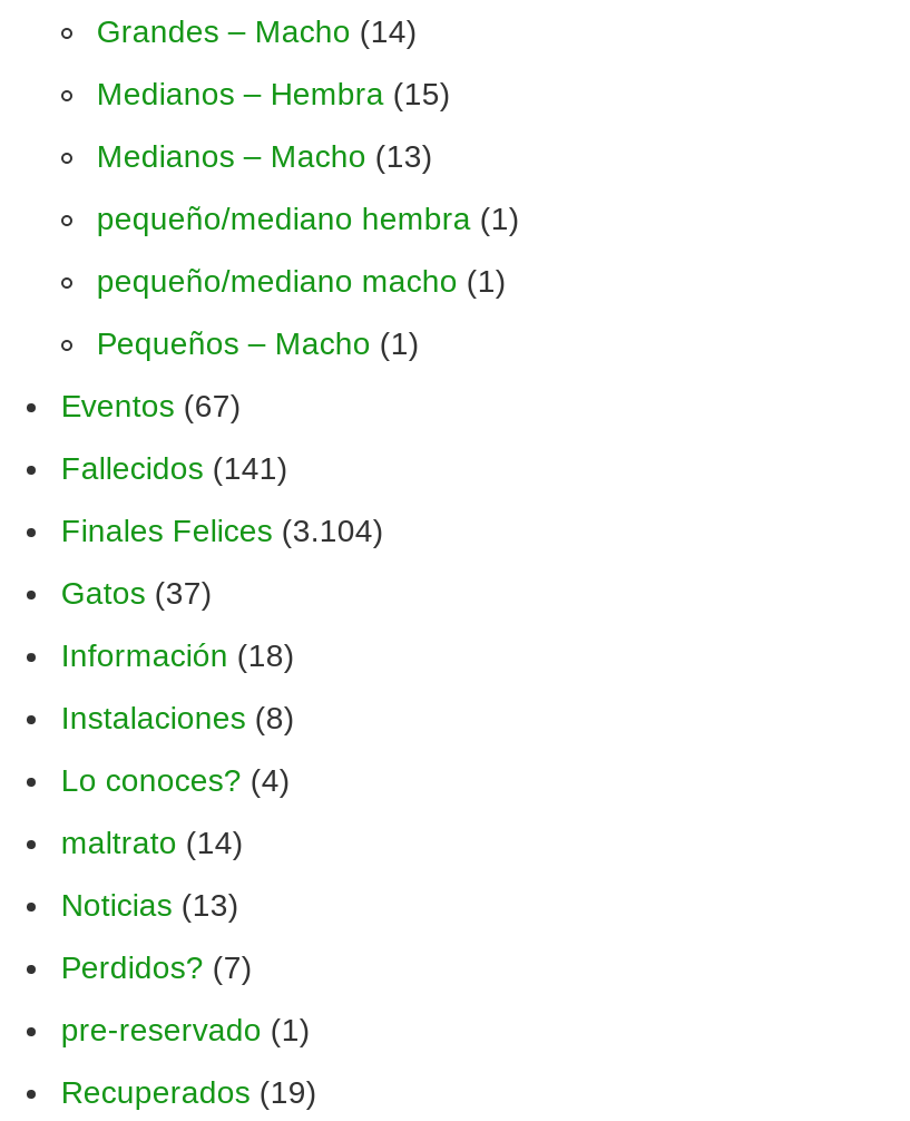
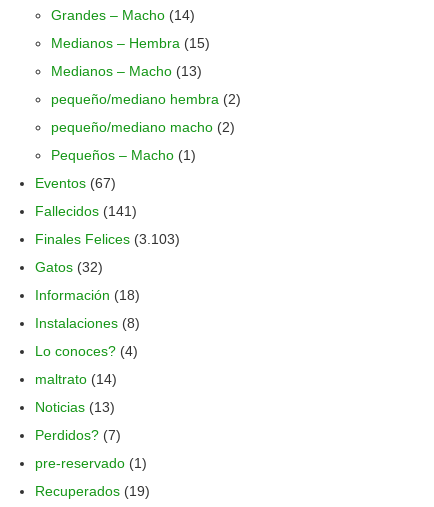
[97,199,520,235] pequeño/mediano hembra (1) -> [51,91,241,107] pequeño/mediano hembra (2)
[97,262,507,298] pequeño/mediano macho (1) -> [51,119,235,135] pequeño/mediano macho (2)
[61,511,384,547] Finales Felices (3.104) -> [35,231,180,247] Finales Felices (3.103)
[61,574,213,610] Gatos (37) -> [35,259,103,275] Gatos (32)

